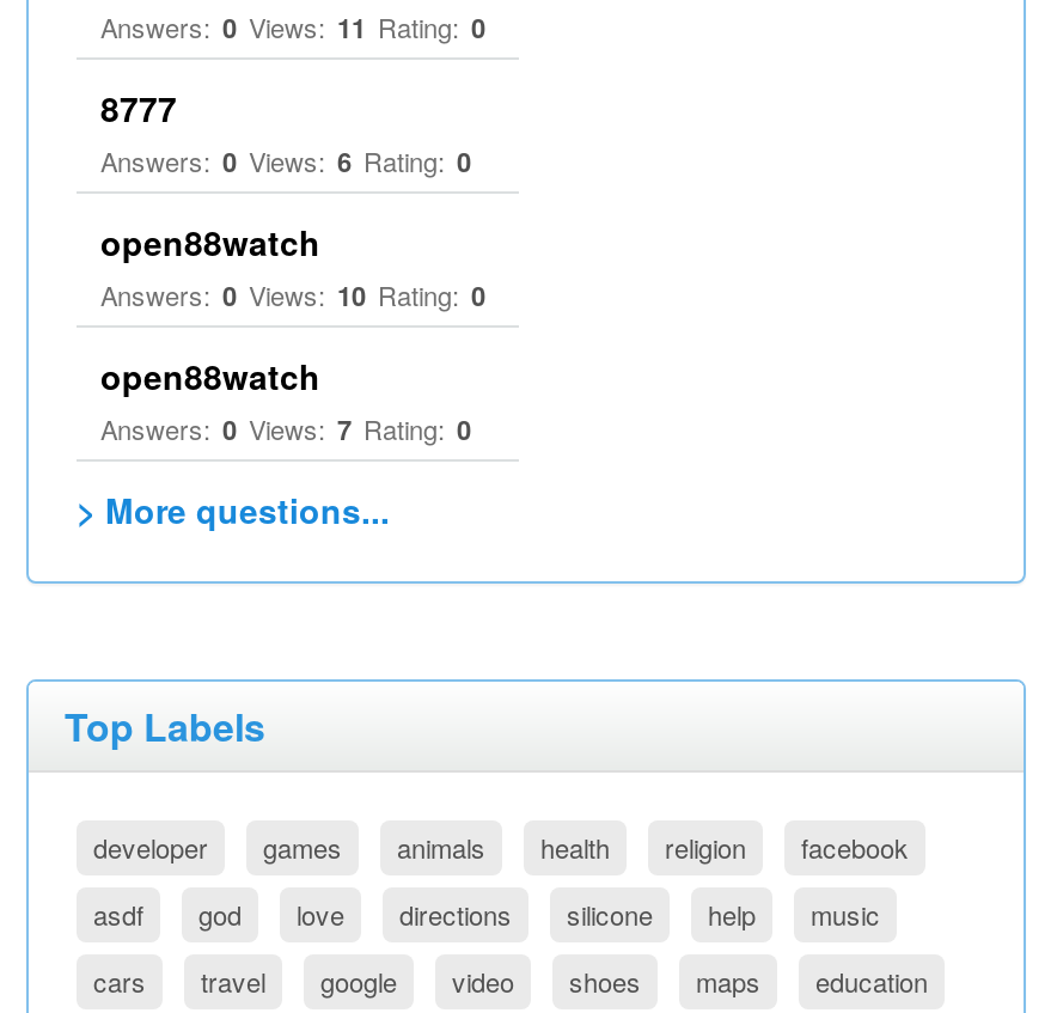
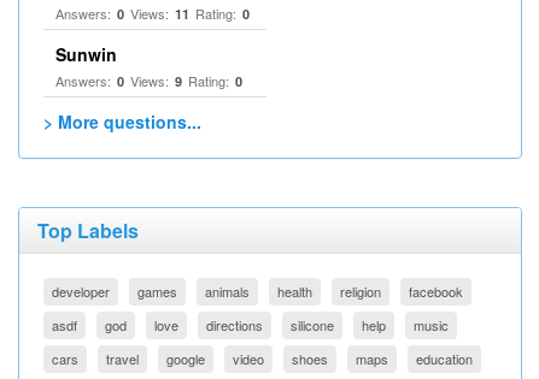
[100,84,485,447] 8777 | Answers: 0 Views: 6 Rating: 0 | open88watch | Answers: 0 Views: 10 Rating: 0 | open88watch | Answers: 0 Views: 7 Rating: 0 -> [55,42,242,90] Sunwin | Answers: 0 Views: 9 Rating: 0

